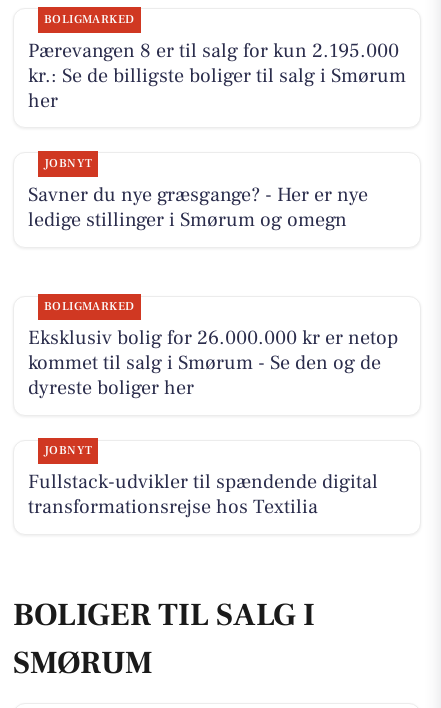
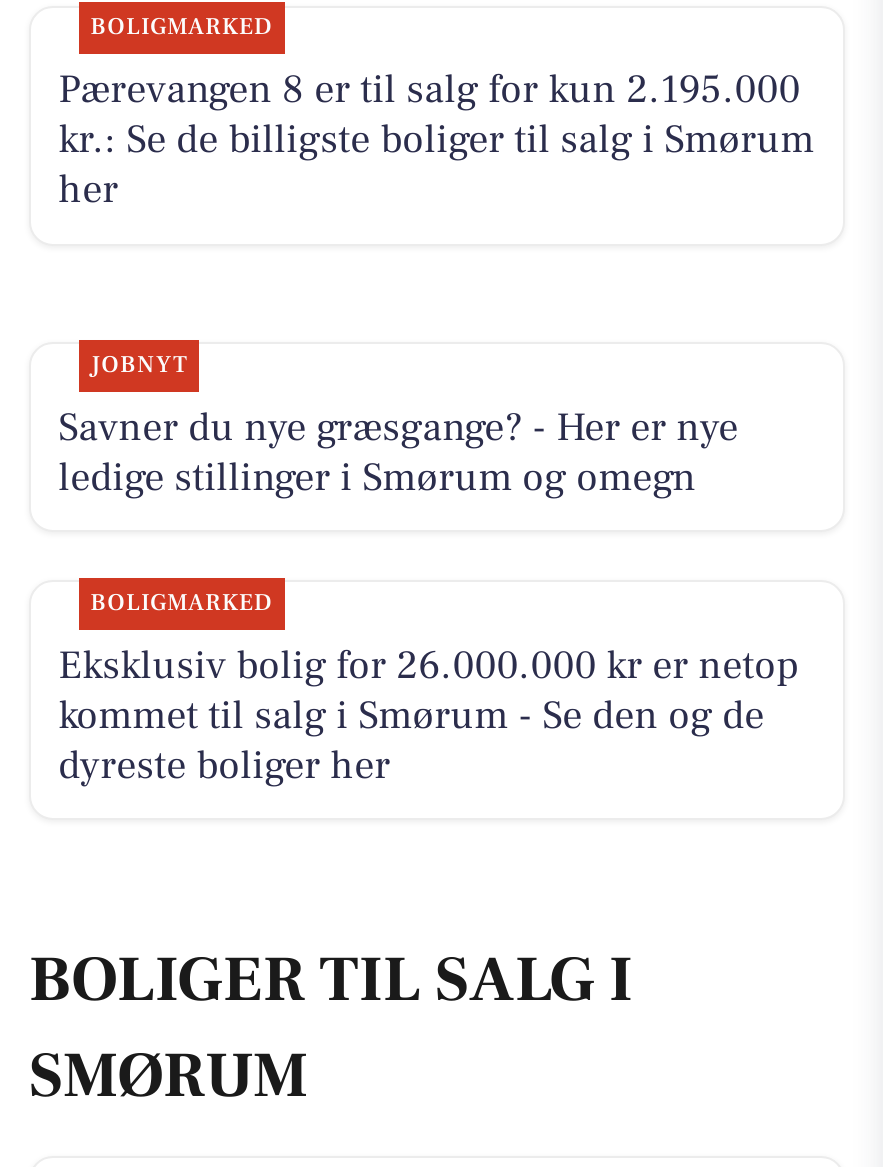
moved [28,156,368,233] -> [58,349,738,503]: JOBNYT | Savner du nye græsgange? - Her er nye | ledige stillinger i Smørum og omegn
[28,443,378,520] JOBNYT | Fullstack-udvikler til spændende digital | transformationsrejse hos Textilia -> none

